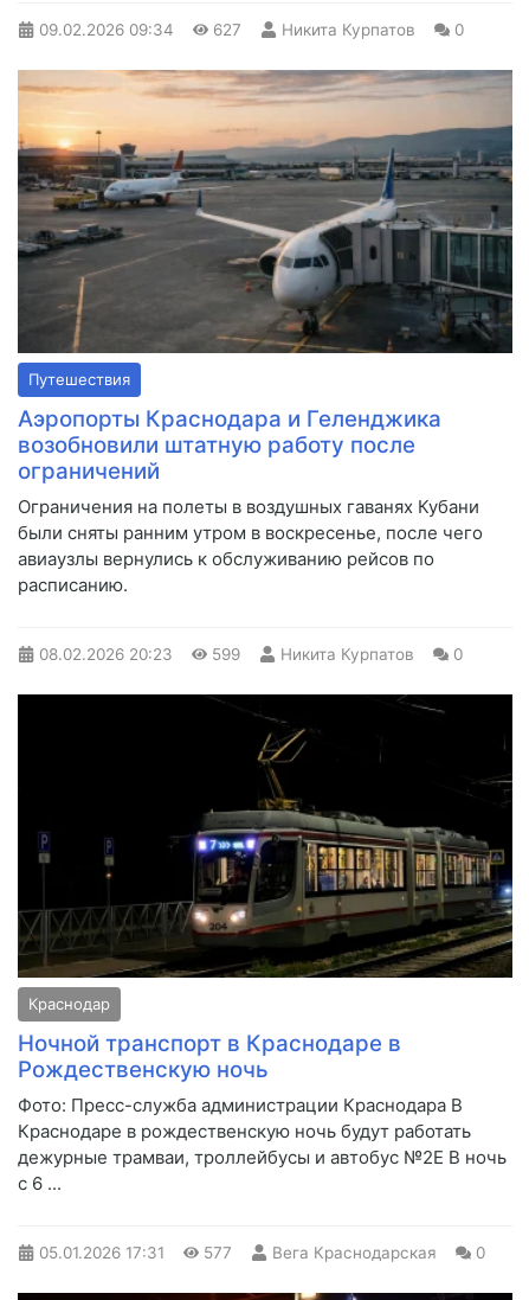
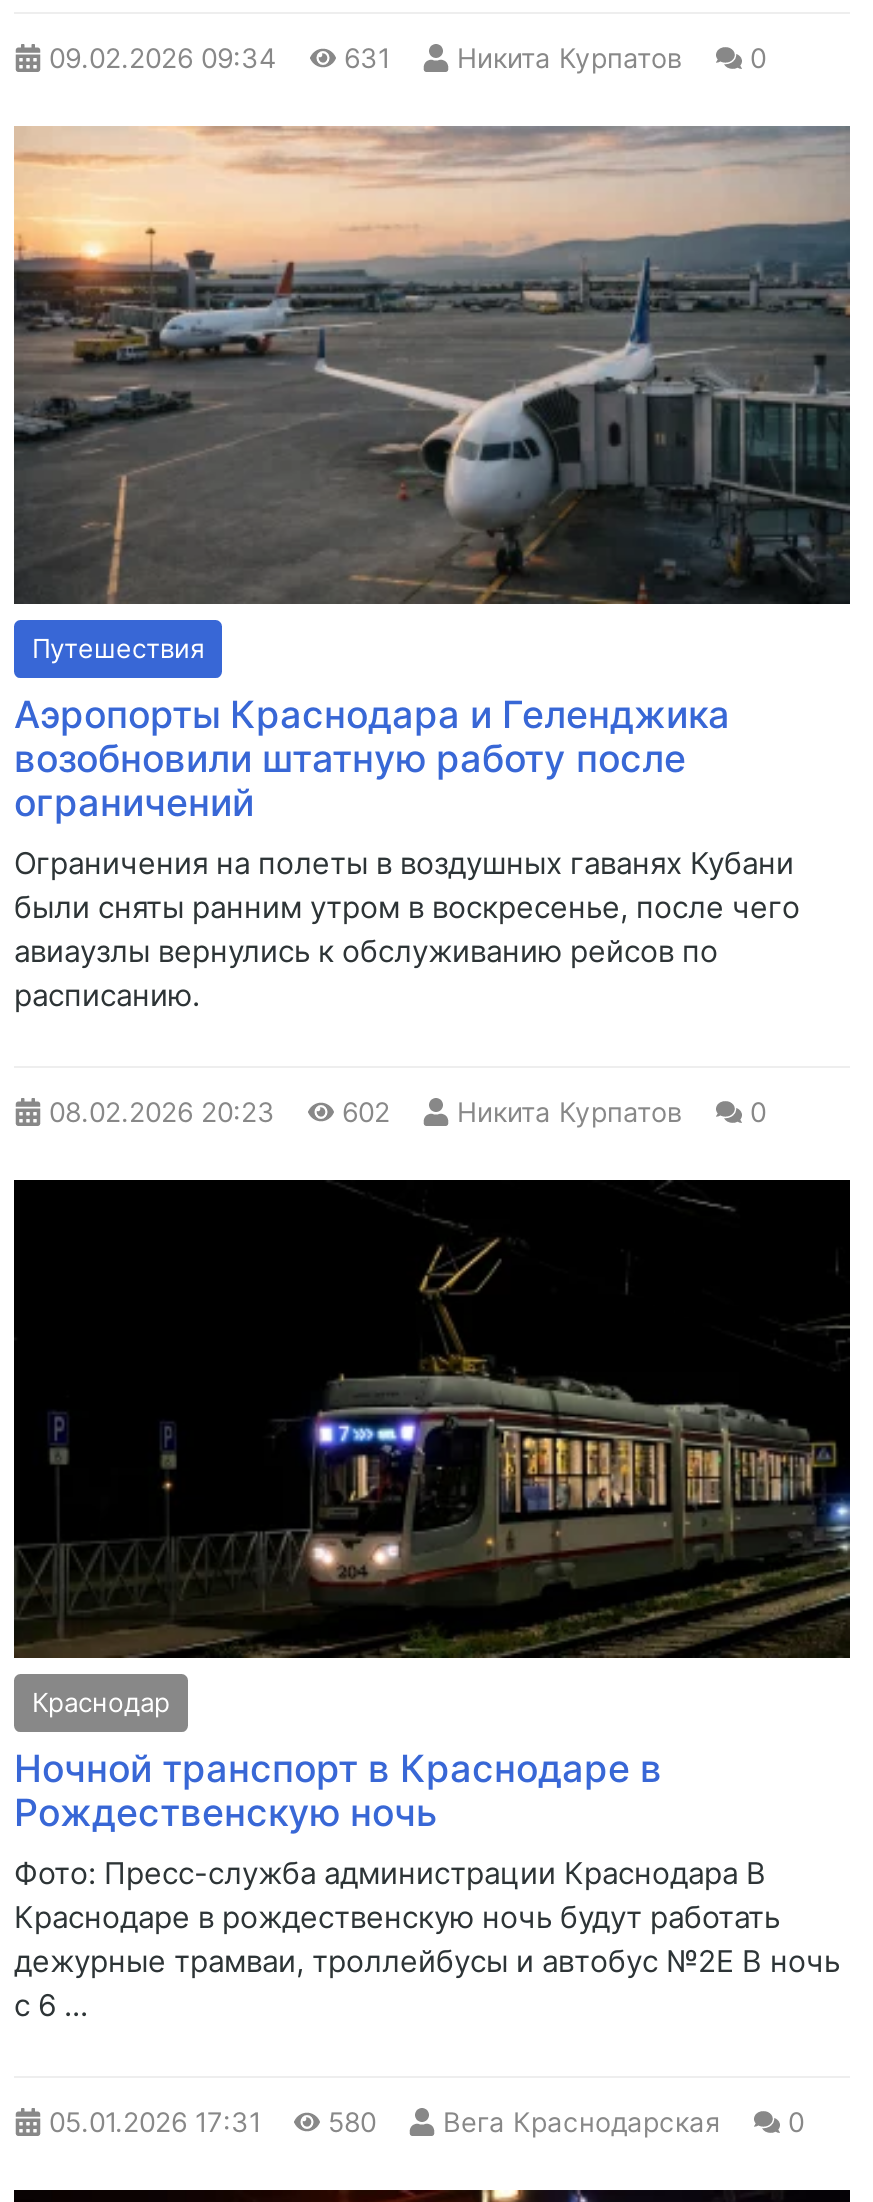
[38,21,241,39] 09.02.2026 09:34 627 -> [49,43,390,75] 09.02.2026 09:34 631
[38,645,240,664] 08.02.2026 20:23 599 -> [49,1096,390,1128] 08.02.2026 20:23 602
[38,1243,232,1262] 05.01.2026 17:31 577 -> [49,2106,376,2138] 05.01.2026 17:31 580

